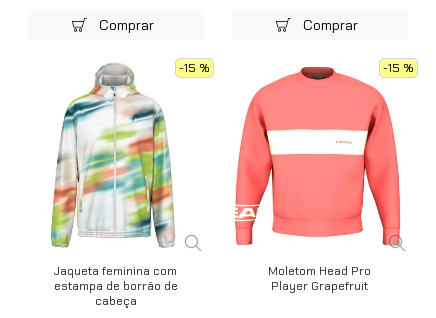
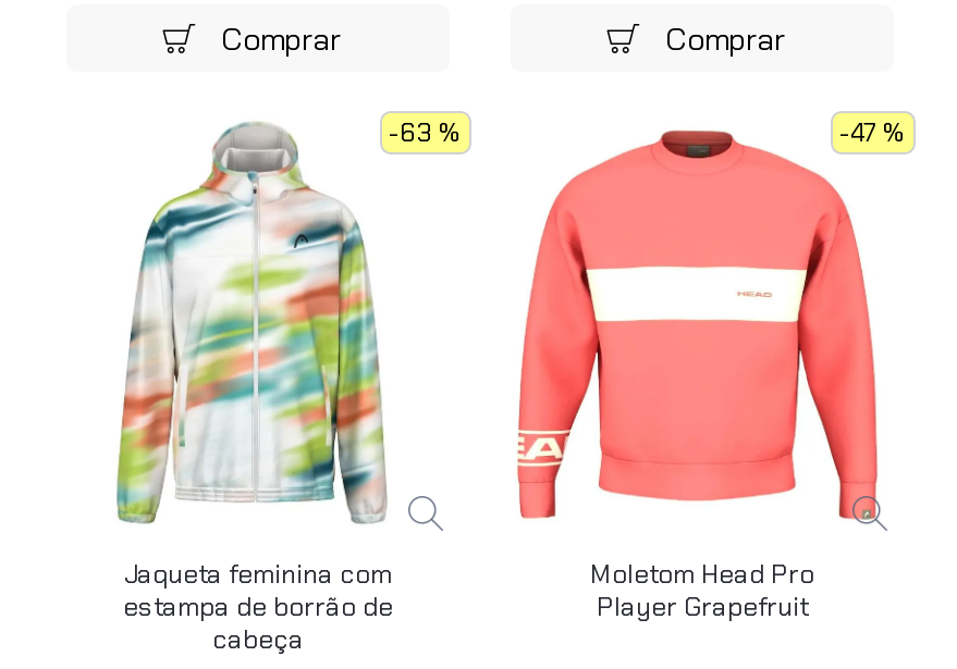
[179,60,210,76] -15 % -> [389,116,463,150] -63 %
[383,60,414,76] -15 % -> [839,116,907,150] -47 %

